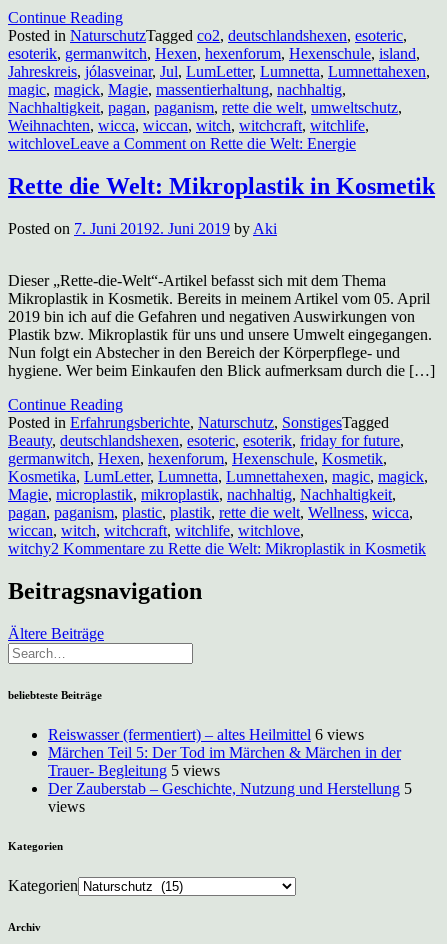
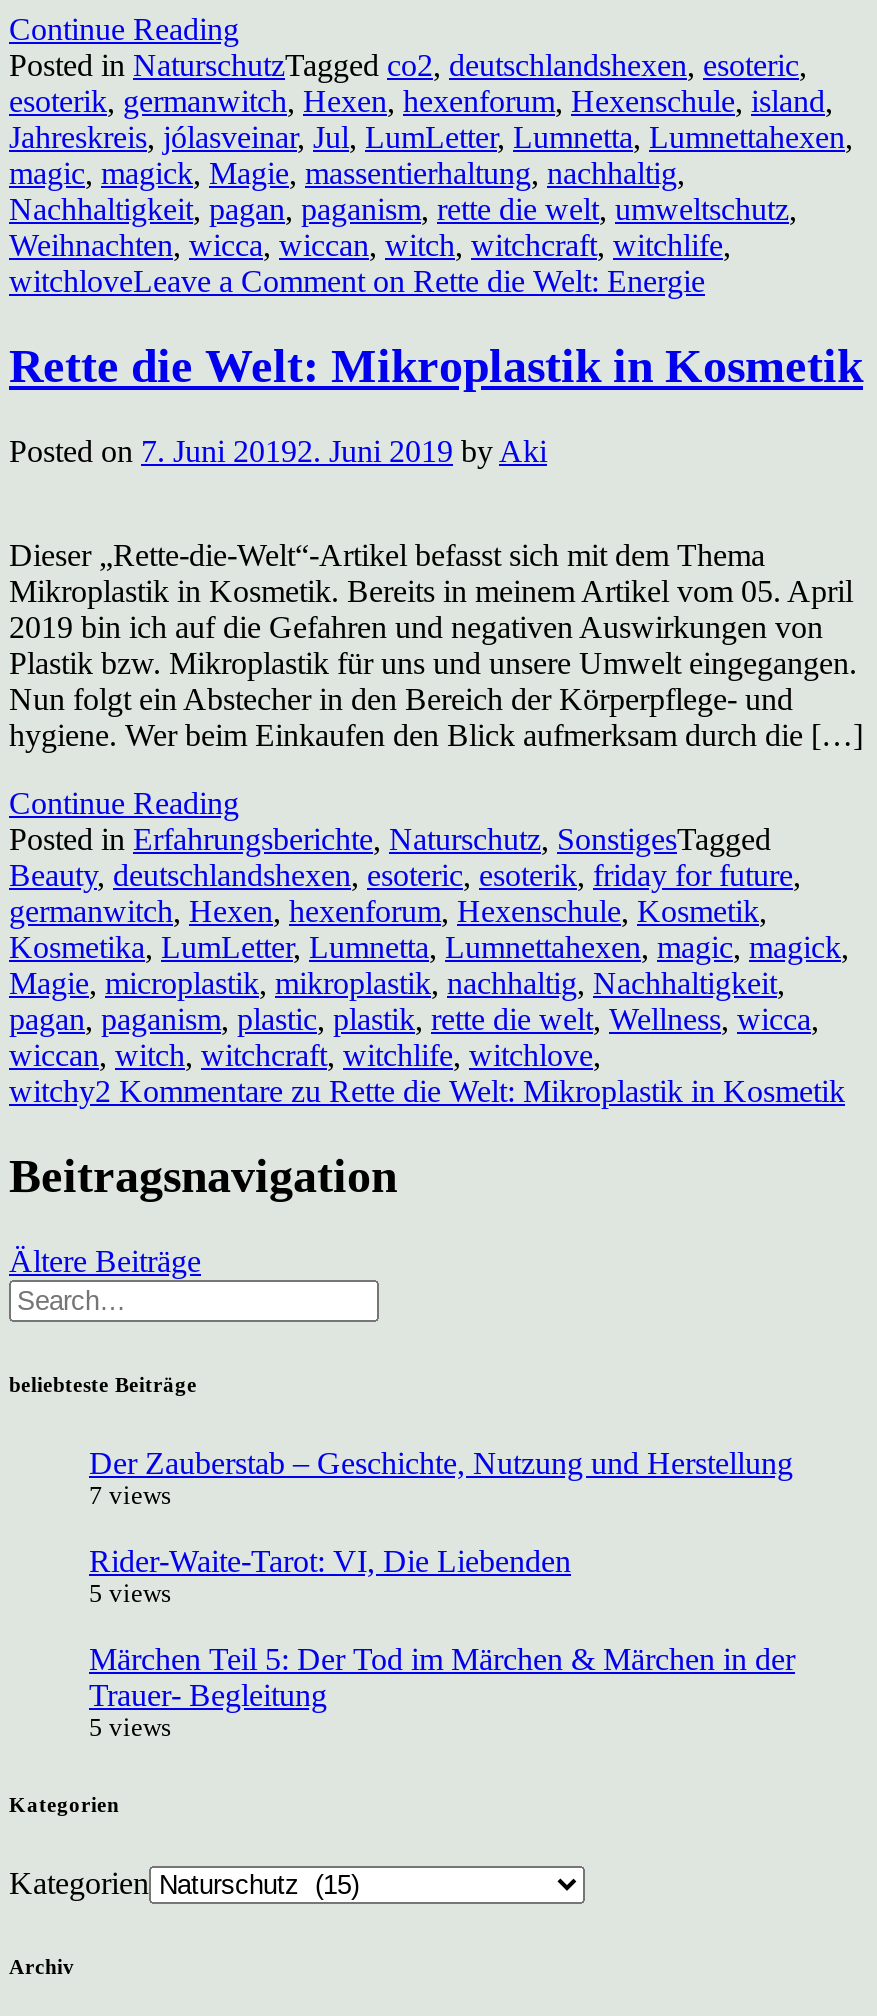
[48,725,364,742] Reiswasser (fermentiert) – altes Heilmittel 6 views -> [89,1445,793,1607] Der Zauberstab – Geschichte, Nutzung und Herstellung | 7 views | Rider-Waite-Tarot: VI, Die Liebenden | 5 views
moved [48,743,401,760] -> [89,1641,795,1675]: Märchen Teil 5: Der Tod im Märchen & Märchen in der
[48,761,412,814] Trauer- Begleitung 5 views | Der Zauberstab – Geschichte, Nutzung und Herstellung 5 | views -> [89,1677,327,1741] Trauer- Begleitung | 5 views

